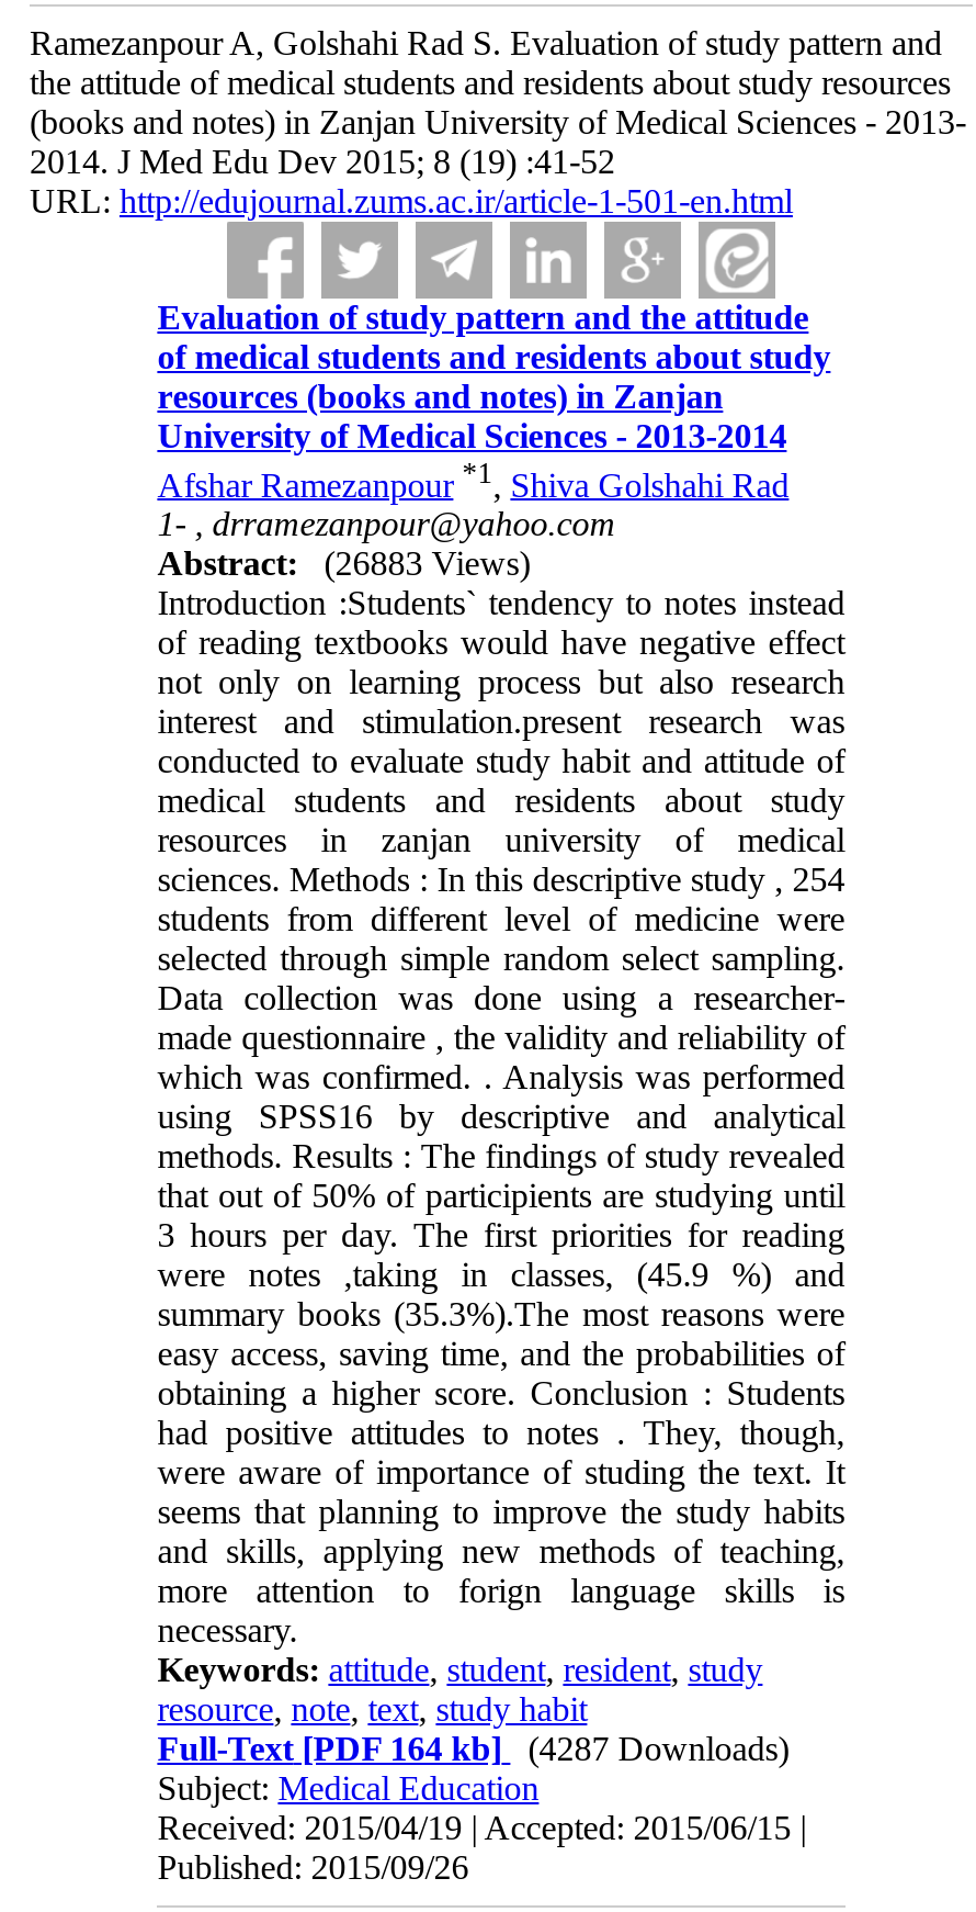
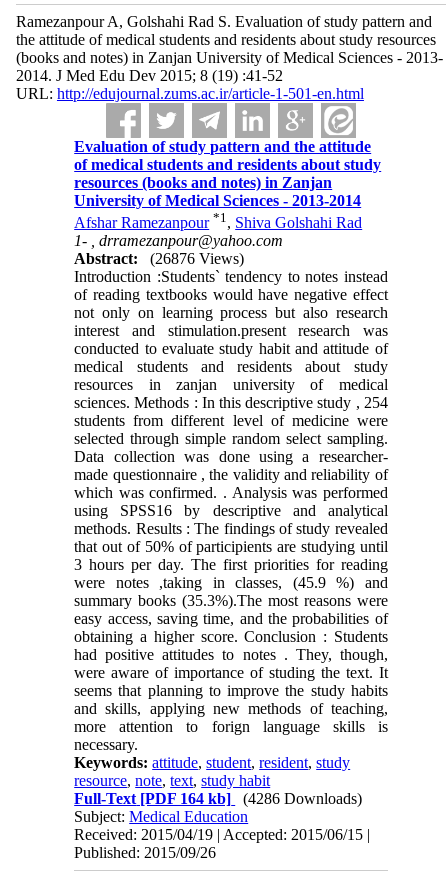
[157,545,530,582] Abstract: (26883 Views) -> [74,250,244,267] Abstract: (26876 Views)
[157,1730,789,1768] Full-Text [PDF 164 kb] (4287 Downloads) -> [74,790,362,807] Full-Text [PDF 164 kb] (4286 Downloads)

